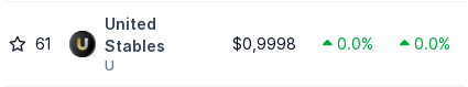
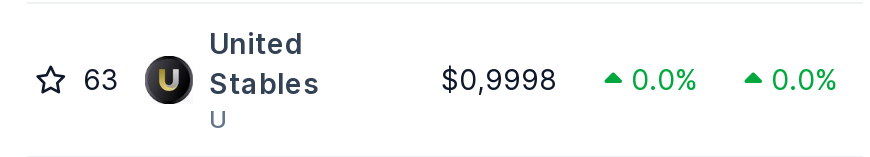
[35,34,51,53] 61 -> [83,61,117,95] 63

